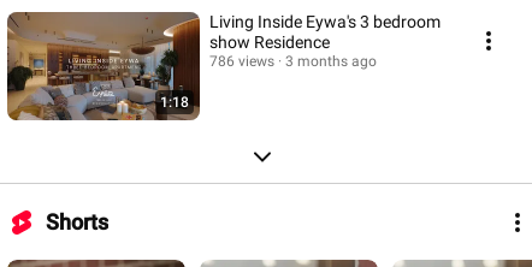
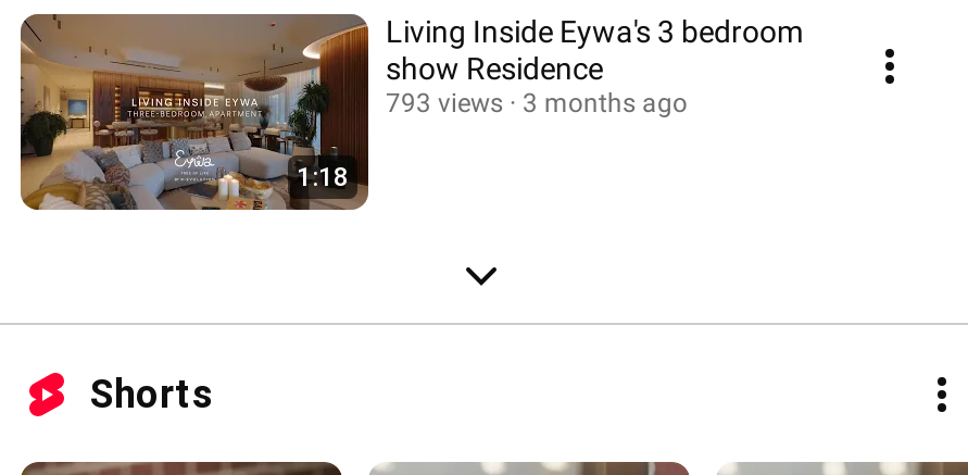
[209,52,377,69] 786 views 3 months ago -> [386,87,688,117] 793 views 3 months ago

